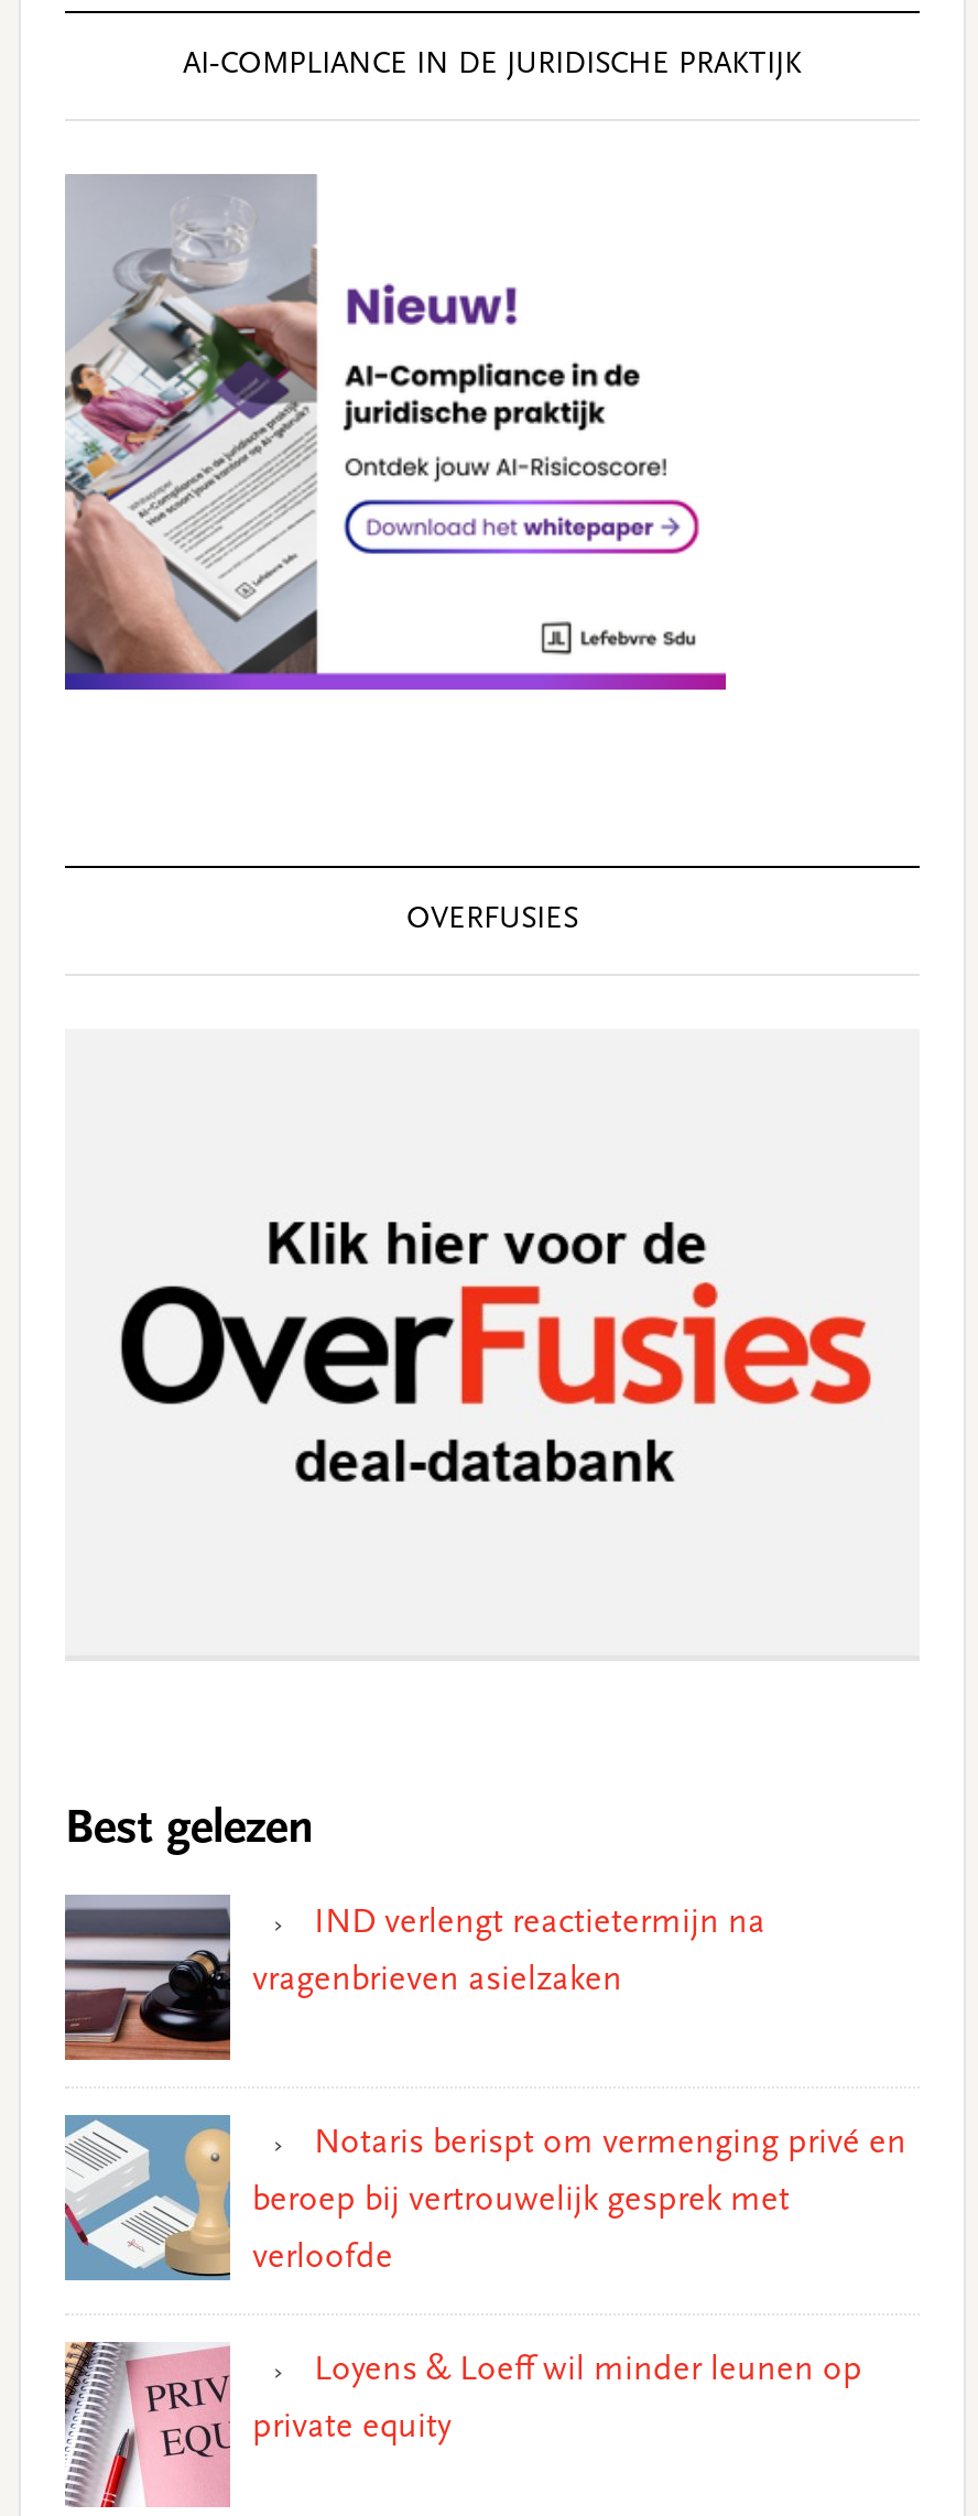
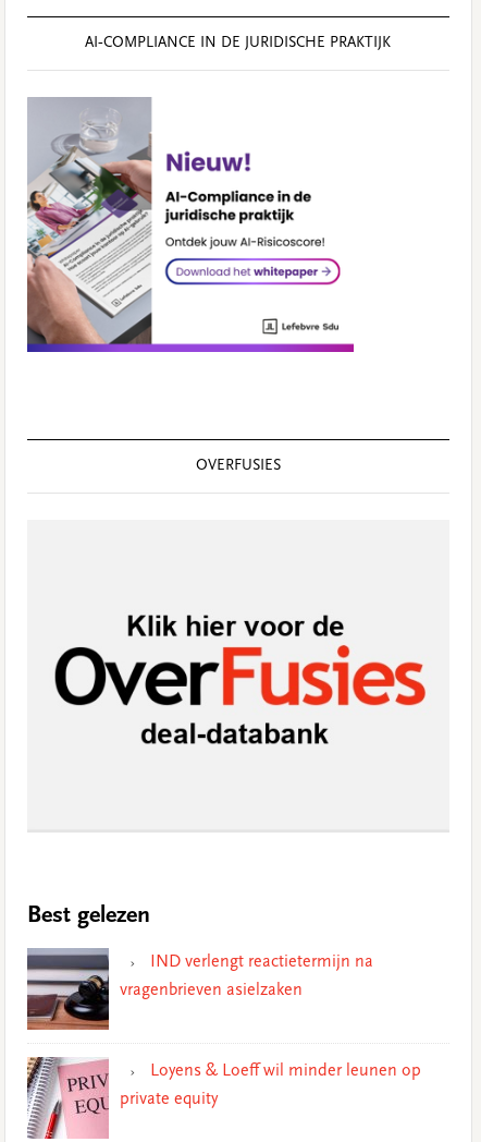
[63,2113,906,2282] [image] | Notaris berispt om vermenging privé en | beroep bij vertrouwelijk gesprek met | verloofde -> none

